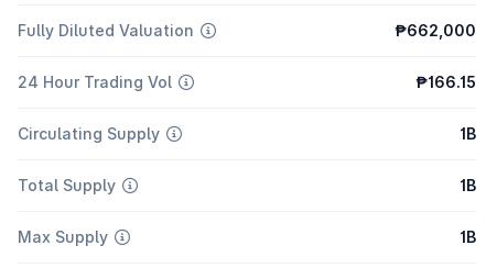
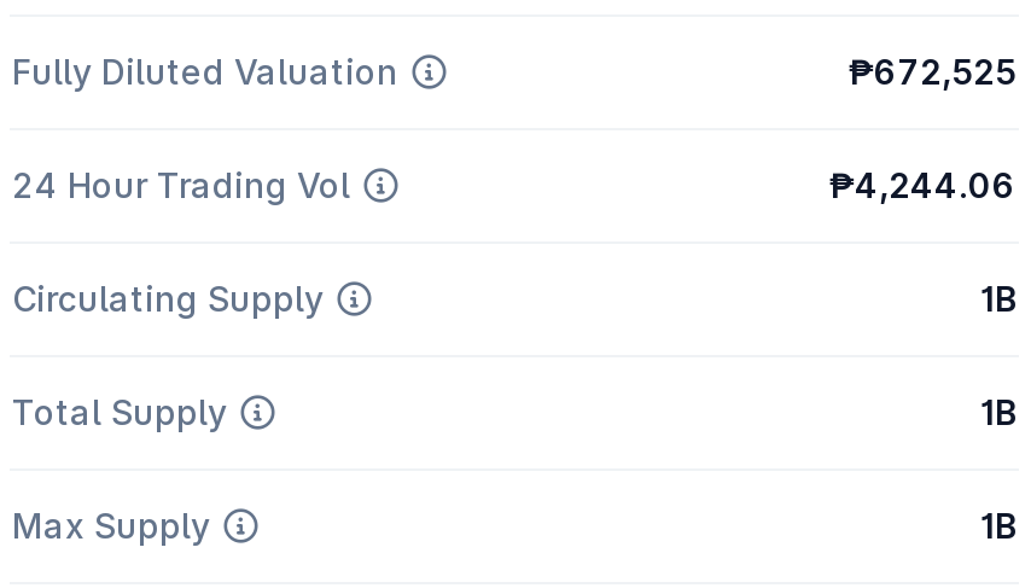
[395,21,476,40] ₱662,000 -> [847,51,1017,92] ₱672,525
[415,72,476,91] ₱166.15 -> [828,164,1017,205] ₱4,244.06

